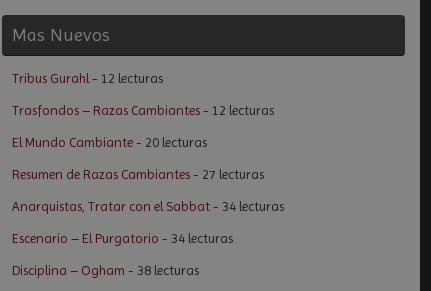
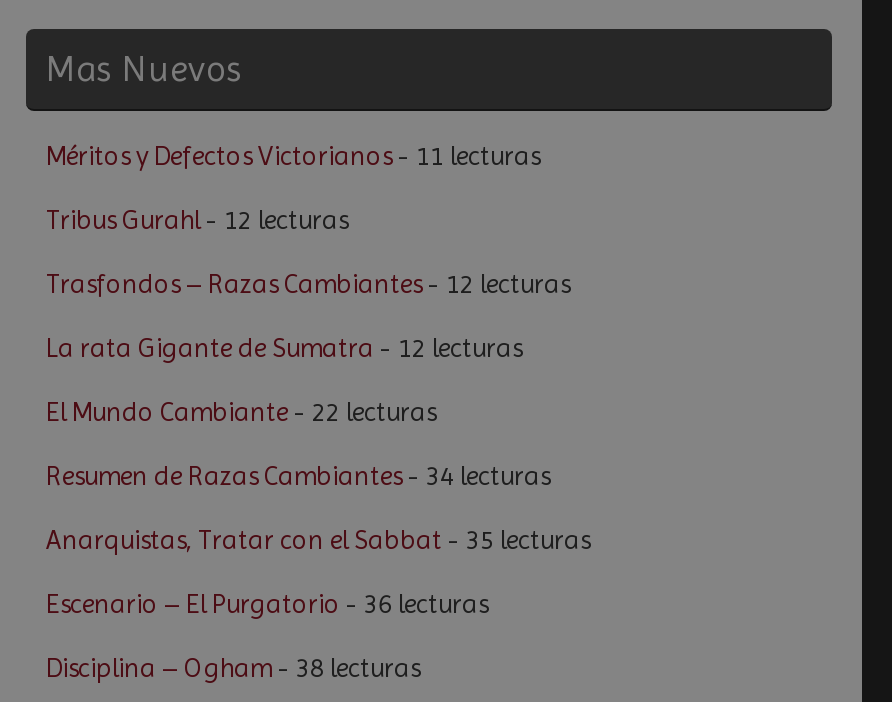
none -> [46,142,540,172] Méritos y Defectos Victorianos - 11 lecturas
[12,135,284,246] El Mundo Cambiante - 20 lecturas | Resumen de Razas Cambiantes - 27 lecturas | Anarquistas, Tratar con el Sabbat - 34 lecturas | Escenario – El Purgatorio - 34 lecturas -> [46,334,590,620] La rata Gigante de Sumatra - 12 lecturas | El Mundo Cambiante - 22 lecturas | Resumen de Razas Cambiantes - 34 lecturas | Anarquistas, Tratar con el Sabbat - 35 lecturas | Escenario – El Purgatorio - 36 lecturas

